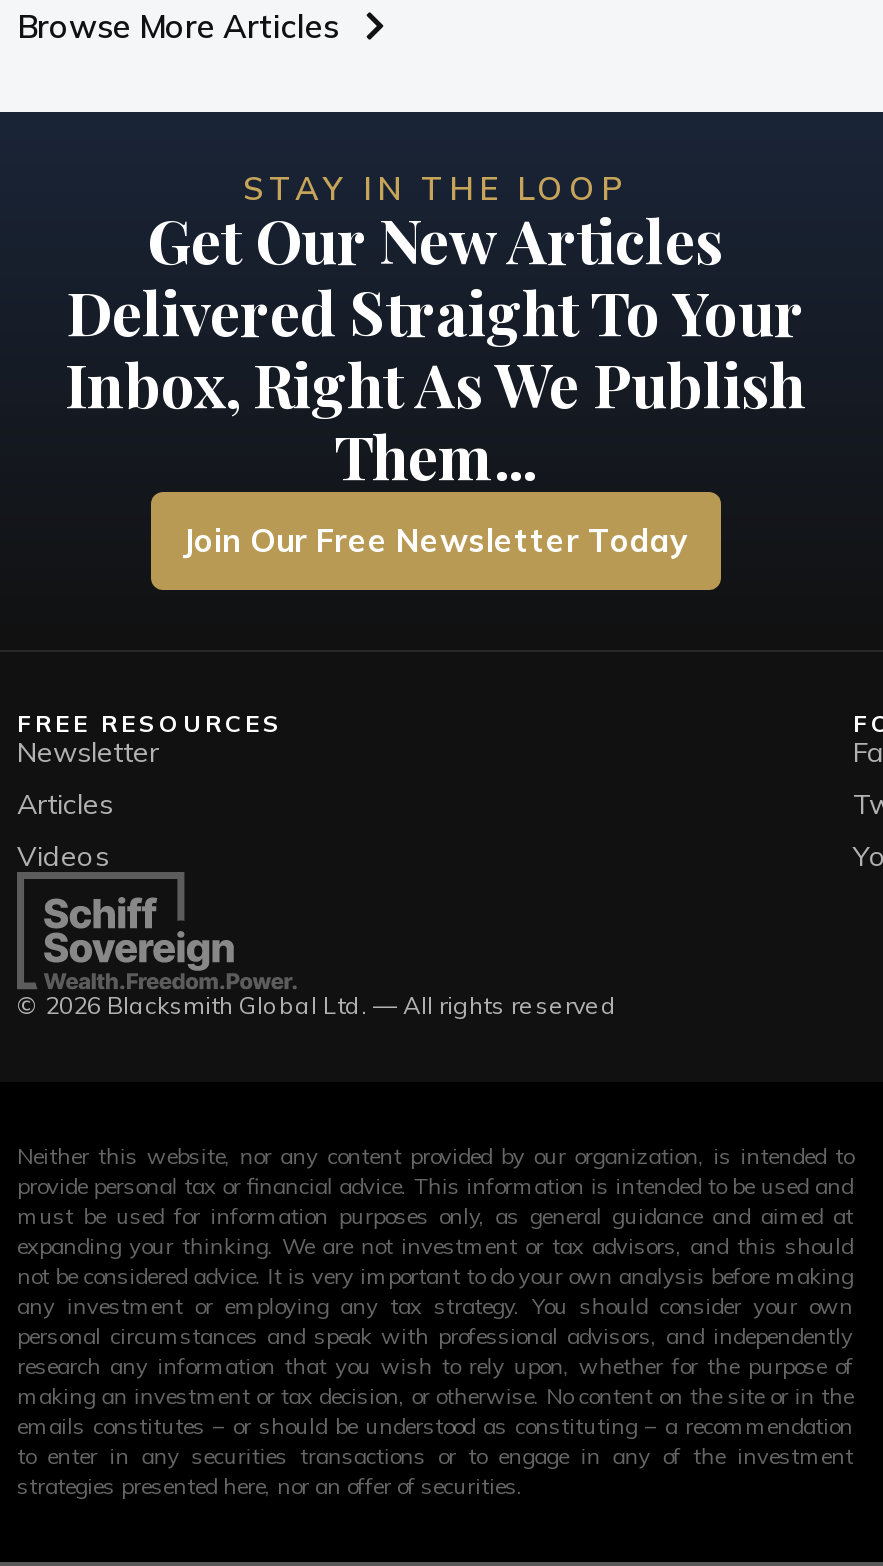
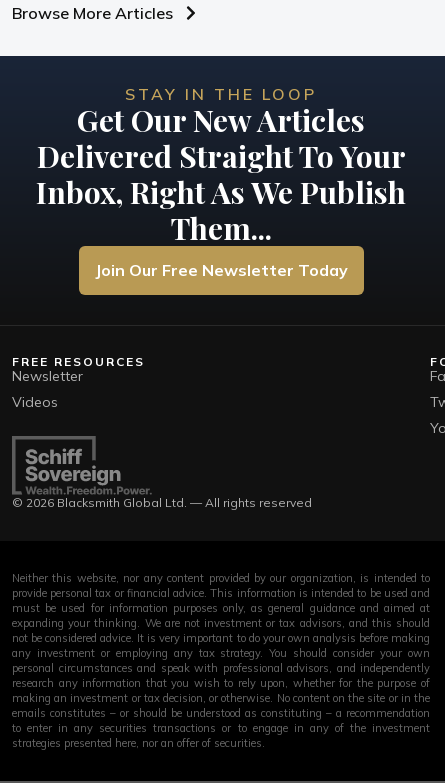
[17,786,113,822] Articles -> none
moved [17,838,109,874] -> [12,393,58,411]: Videos

